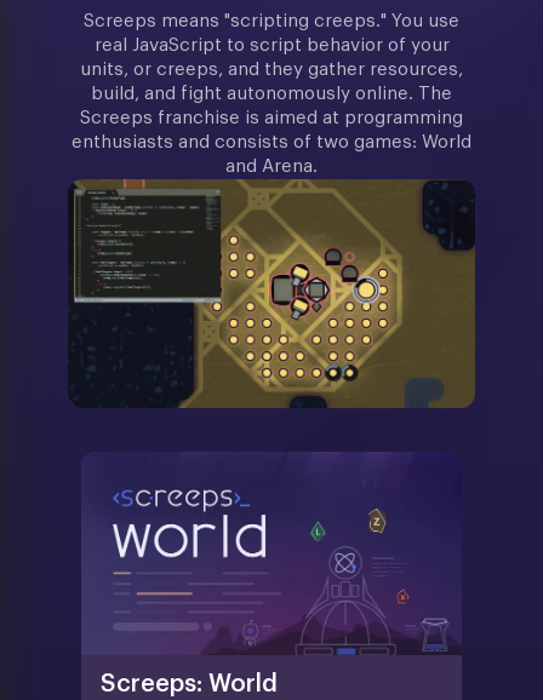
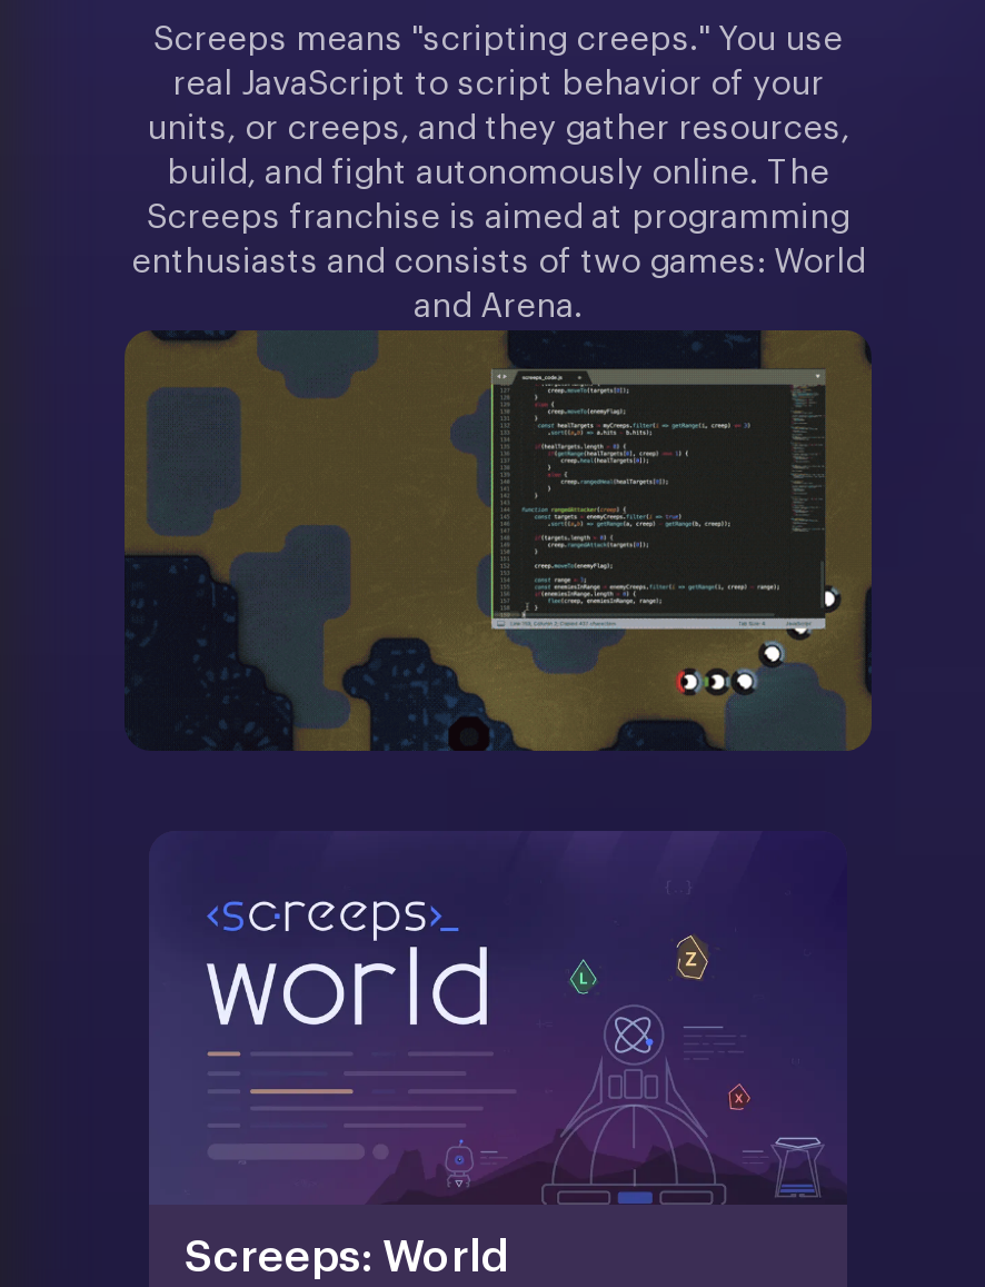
[68,178,475,408] [image] -> [125,330,872,751] [image]

